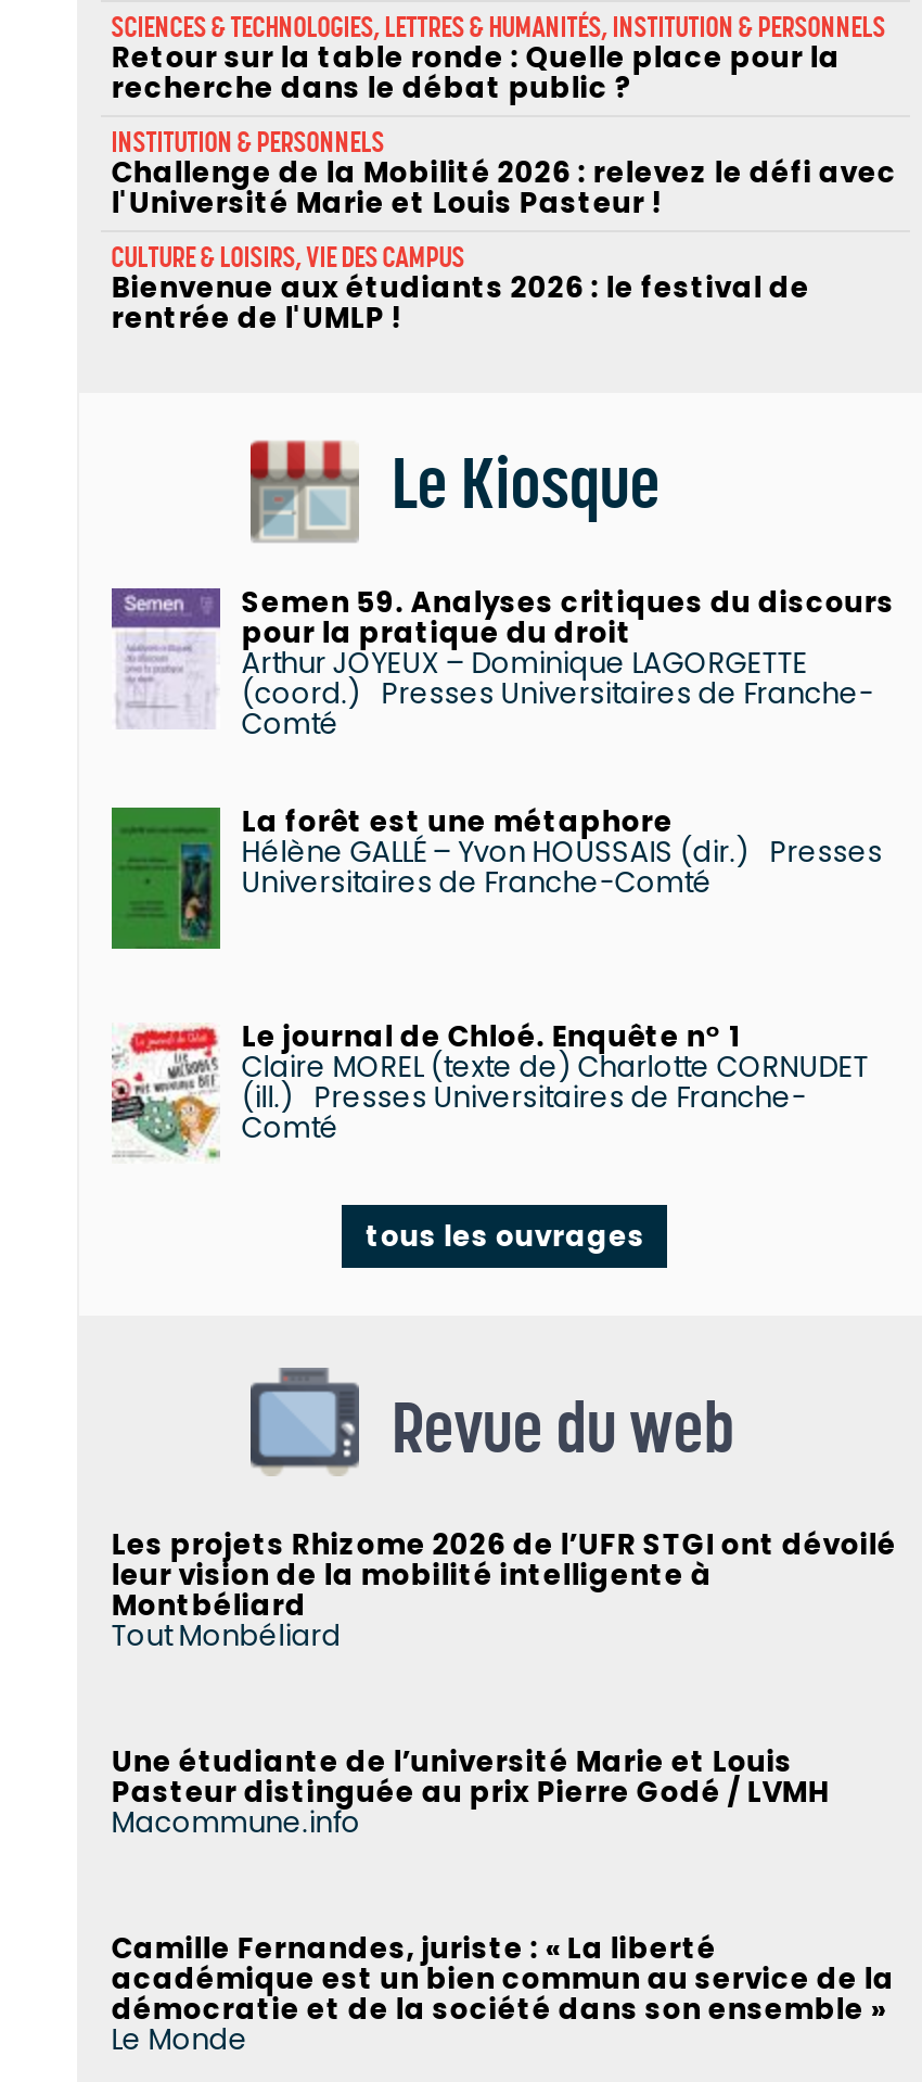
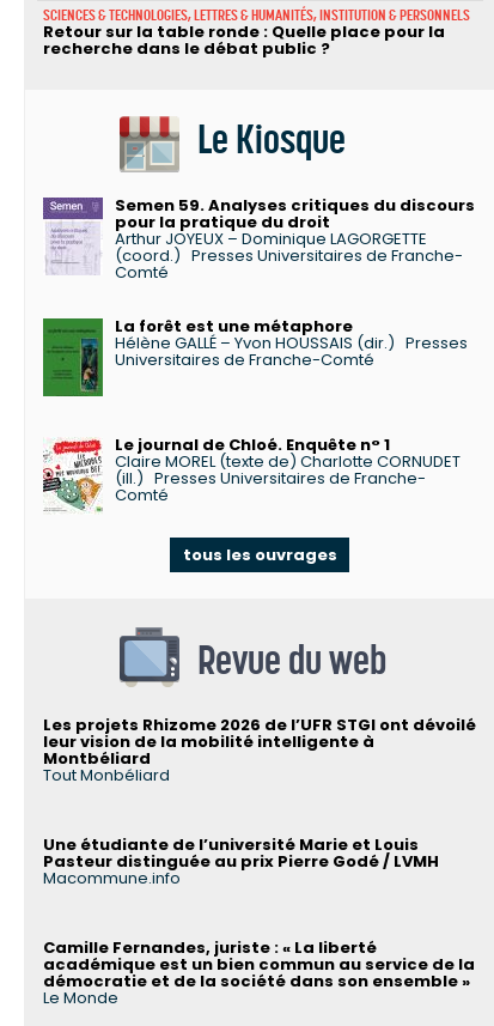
[111,126,897,338] INSTITUTION & PERSONNELS | Challenge de la Mobilité 2026 : relevez le défi avec | l'Université Marie et Louis Pasteur ! | CULTURE & LOISIRS, VIE DES CAMPUS | Bienvenue aux étudiants 2026 : le festival de | rentrée de l'UMLP ! -> none

